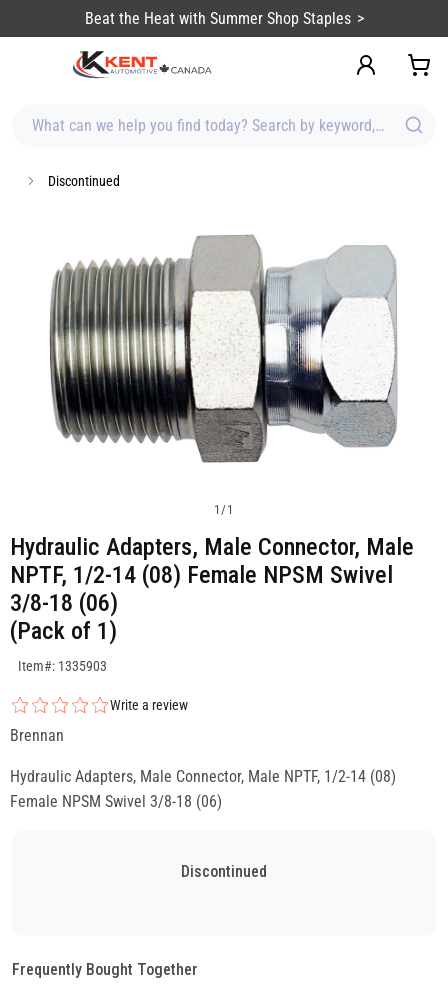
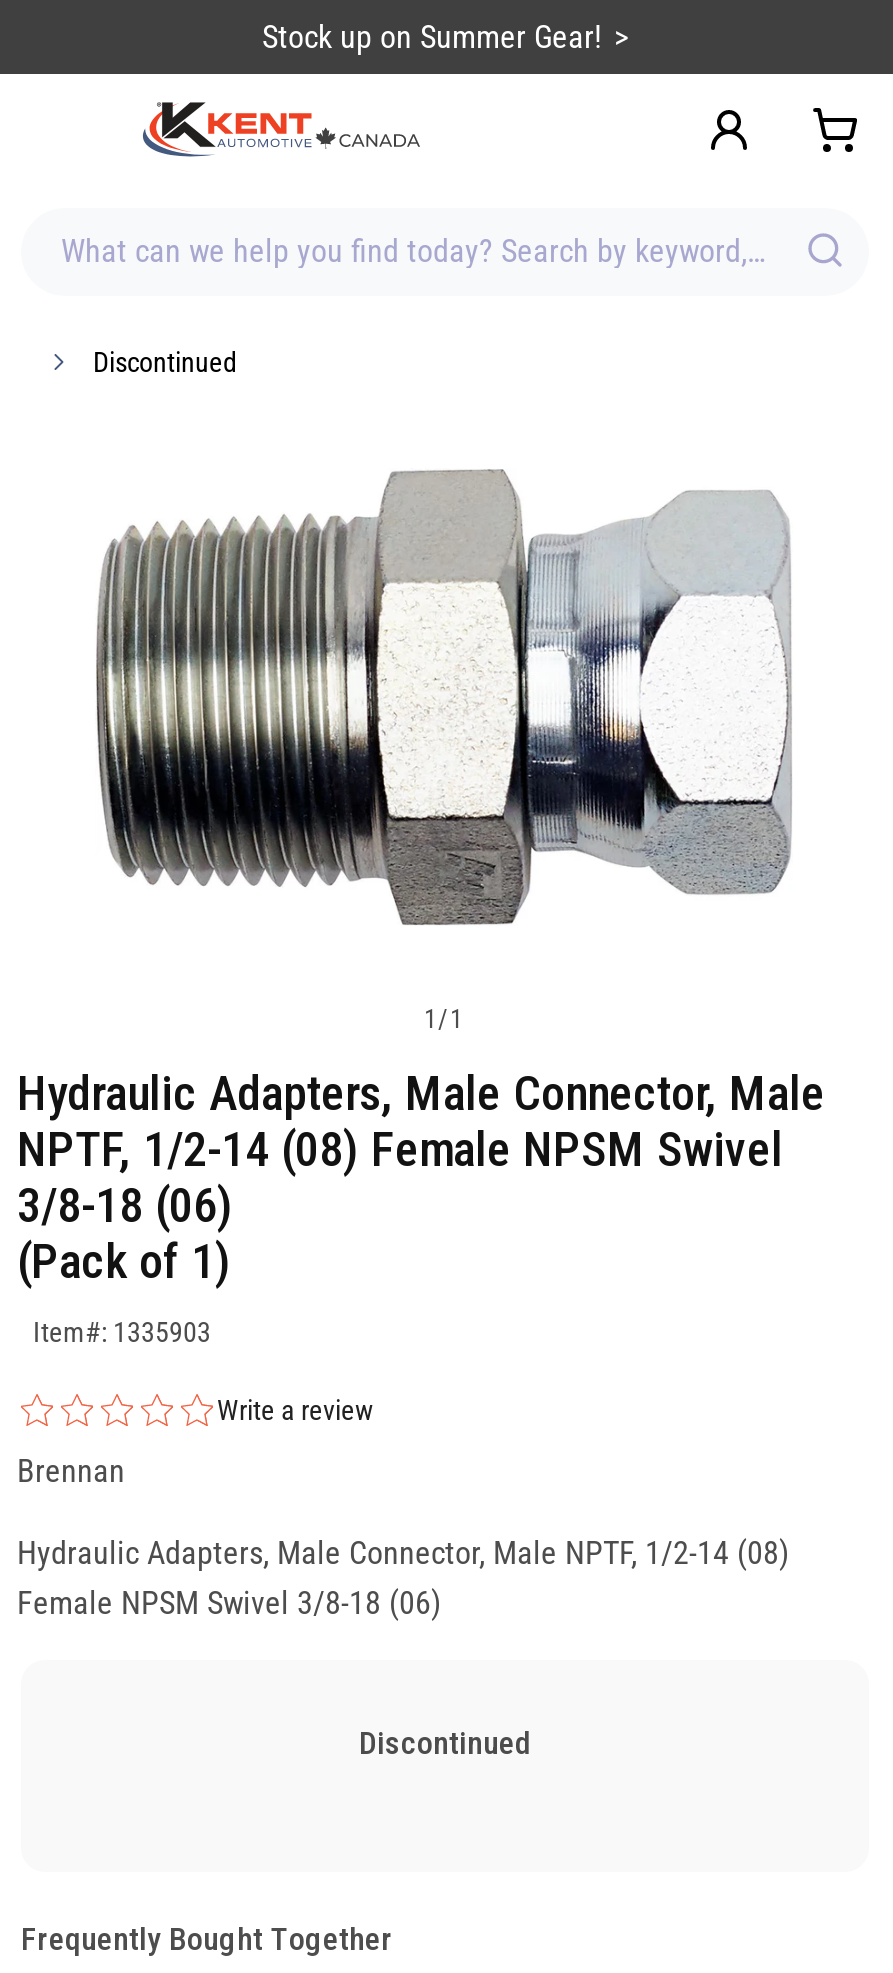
[84,9,350,28] Beat the Heat with Summer Shop Staples -> [262,18,602,56] Stock up on Summer Gear!

